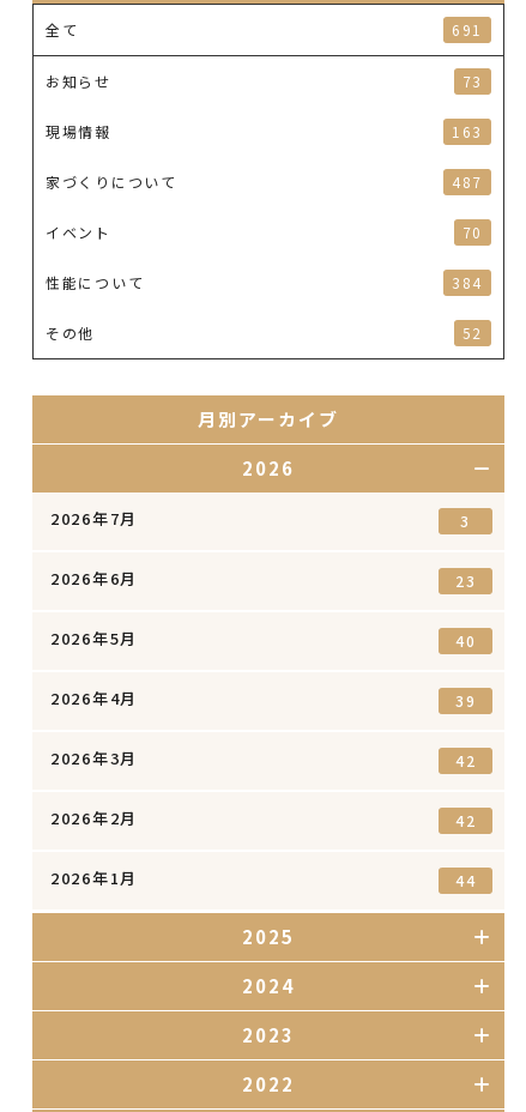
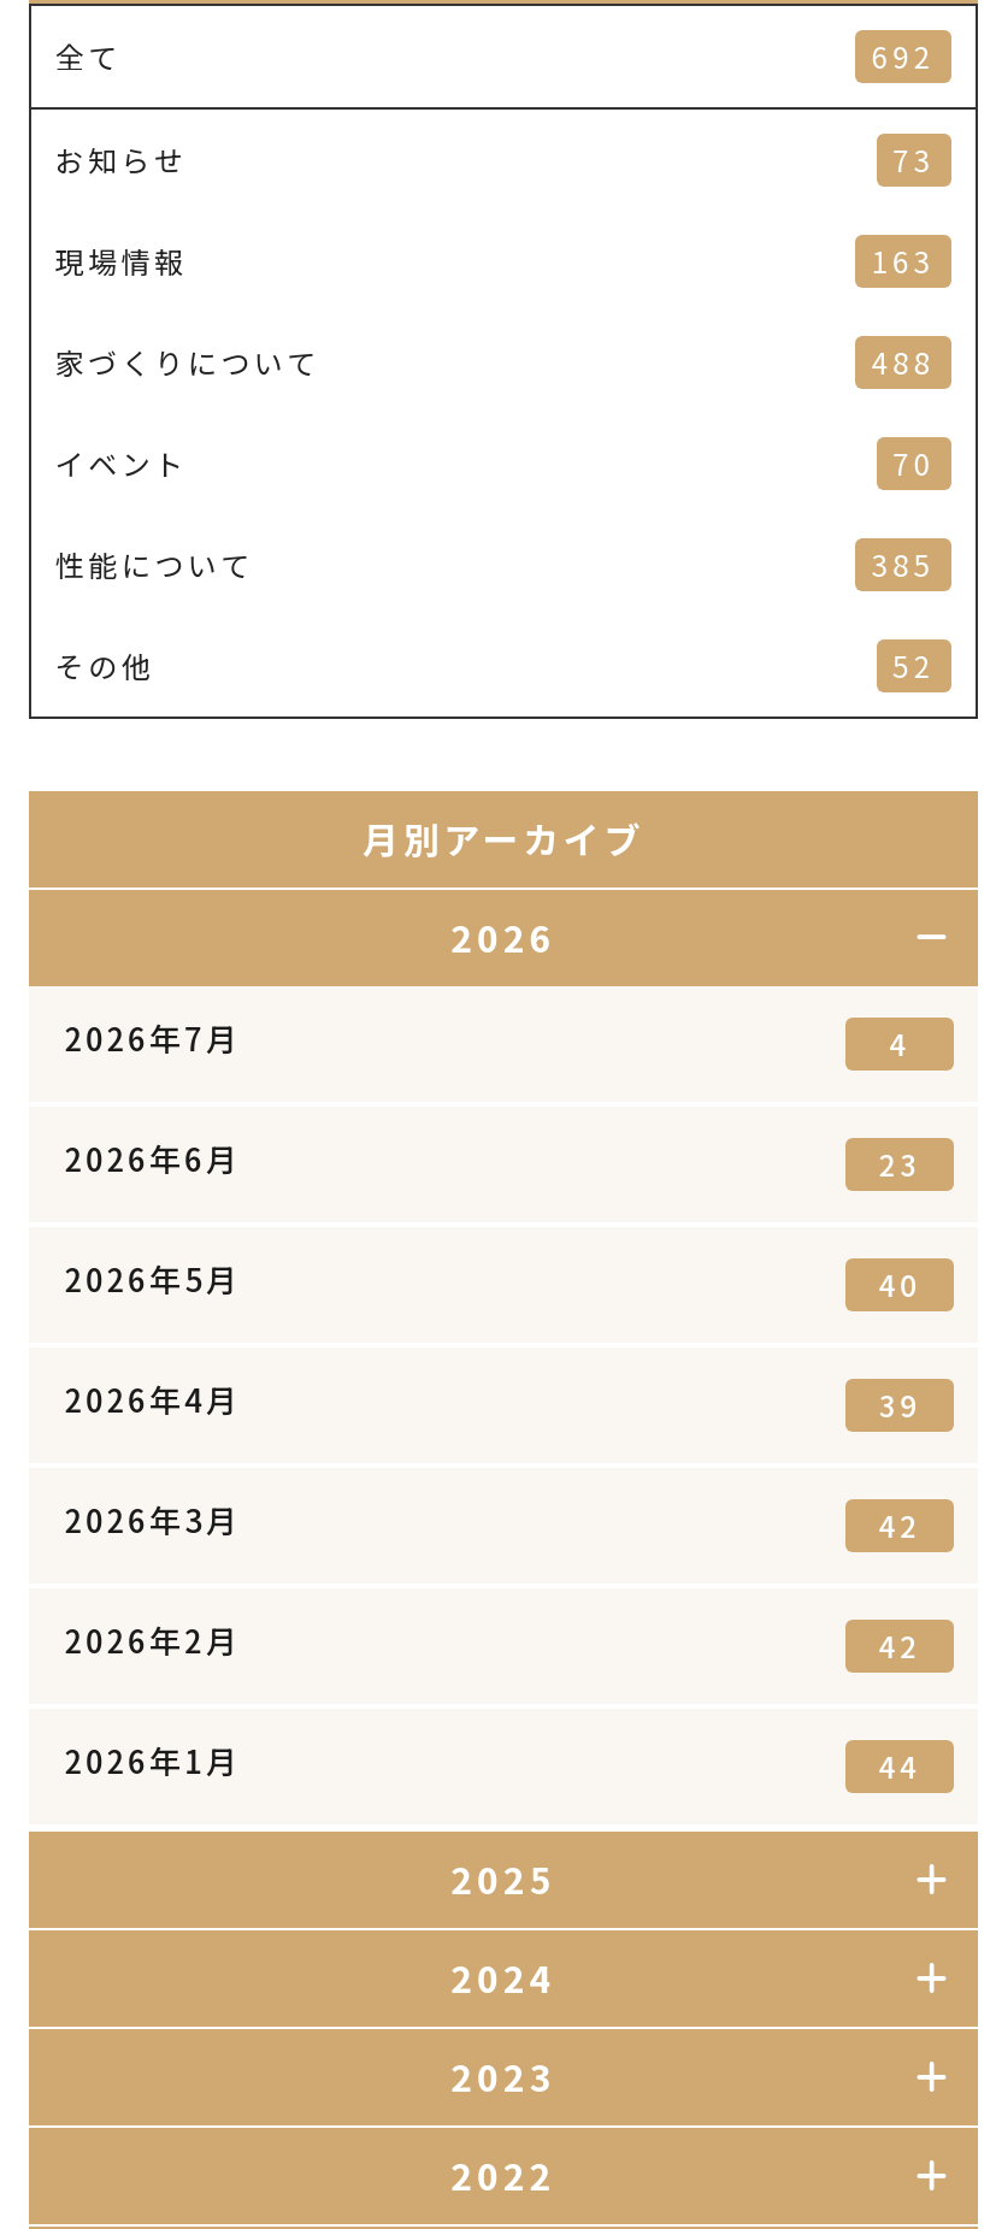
[452,19,483,39] 691 -> [872,34,935,75] 692
[452,171,483,191] 487 -> [872,340,935,381] 488
[452,272,483,292] 384 -> [872,542,935,583] 385
[460,510,471,530] 3 -> [889,1021,910,1062] 4

